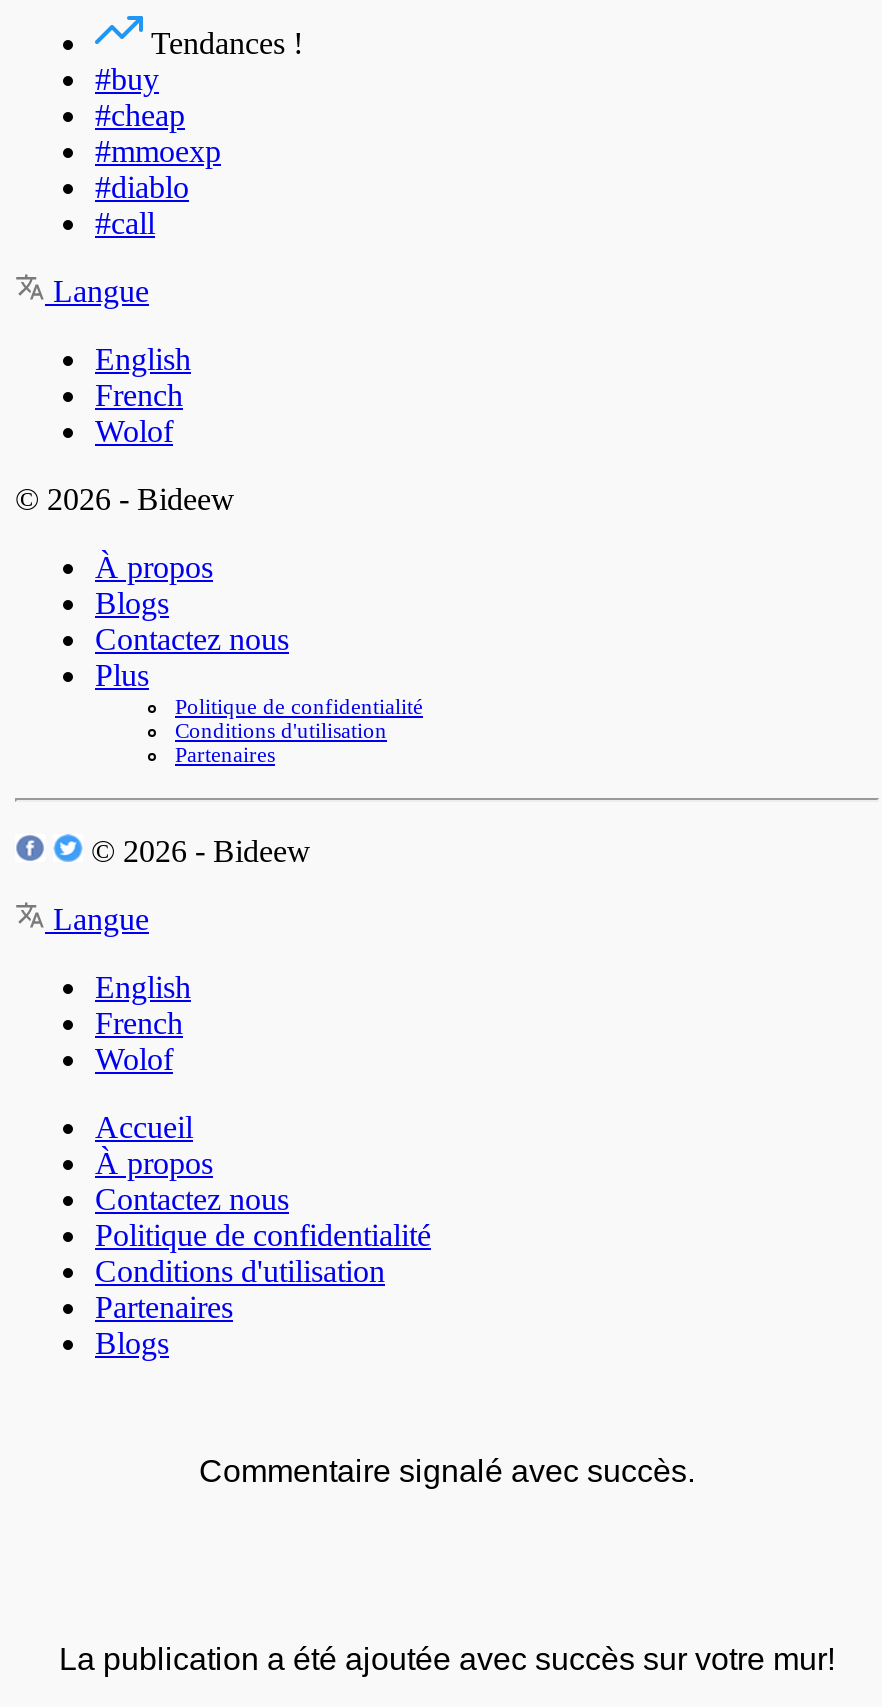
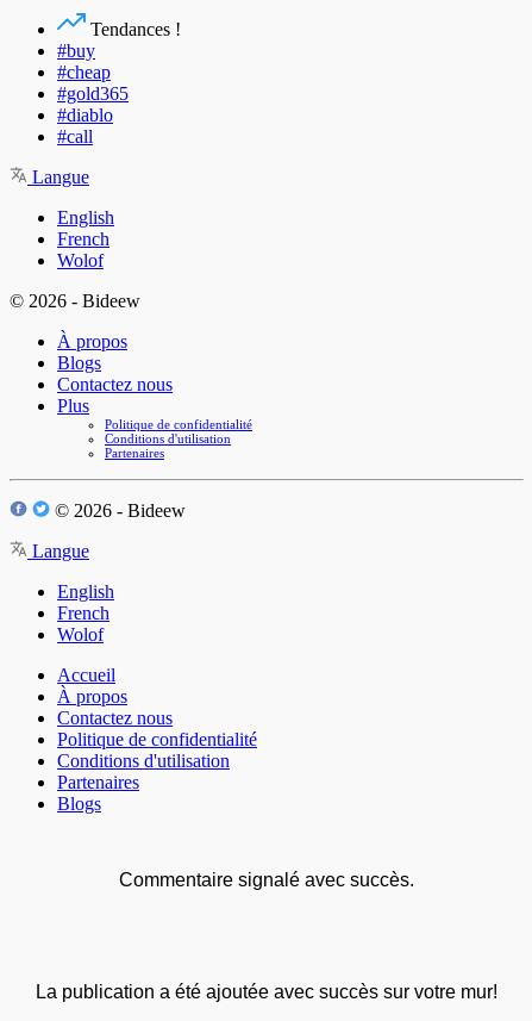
[95,133,221,167] #mmoexp -> [57,83,129,103] #gold365

